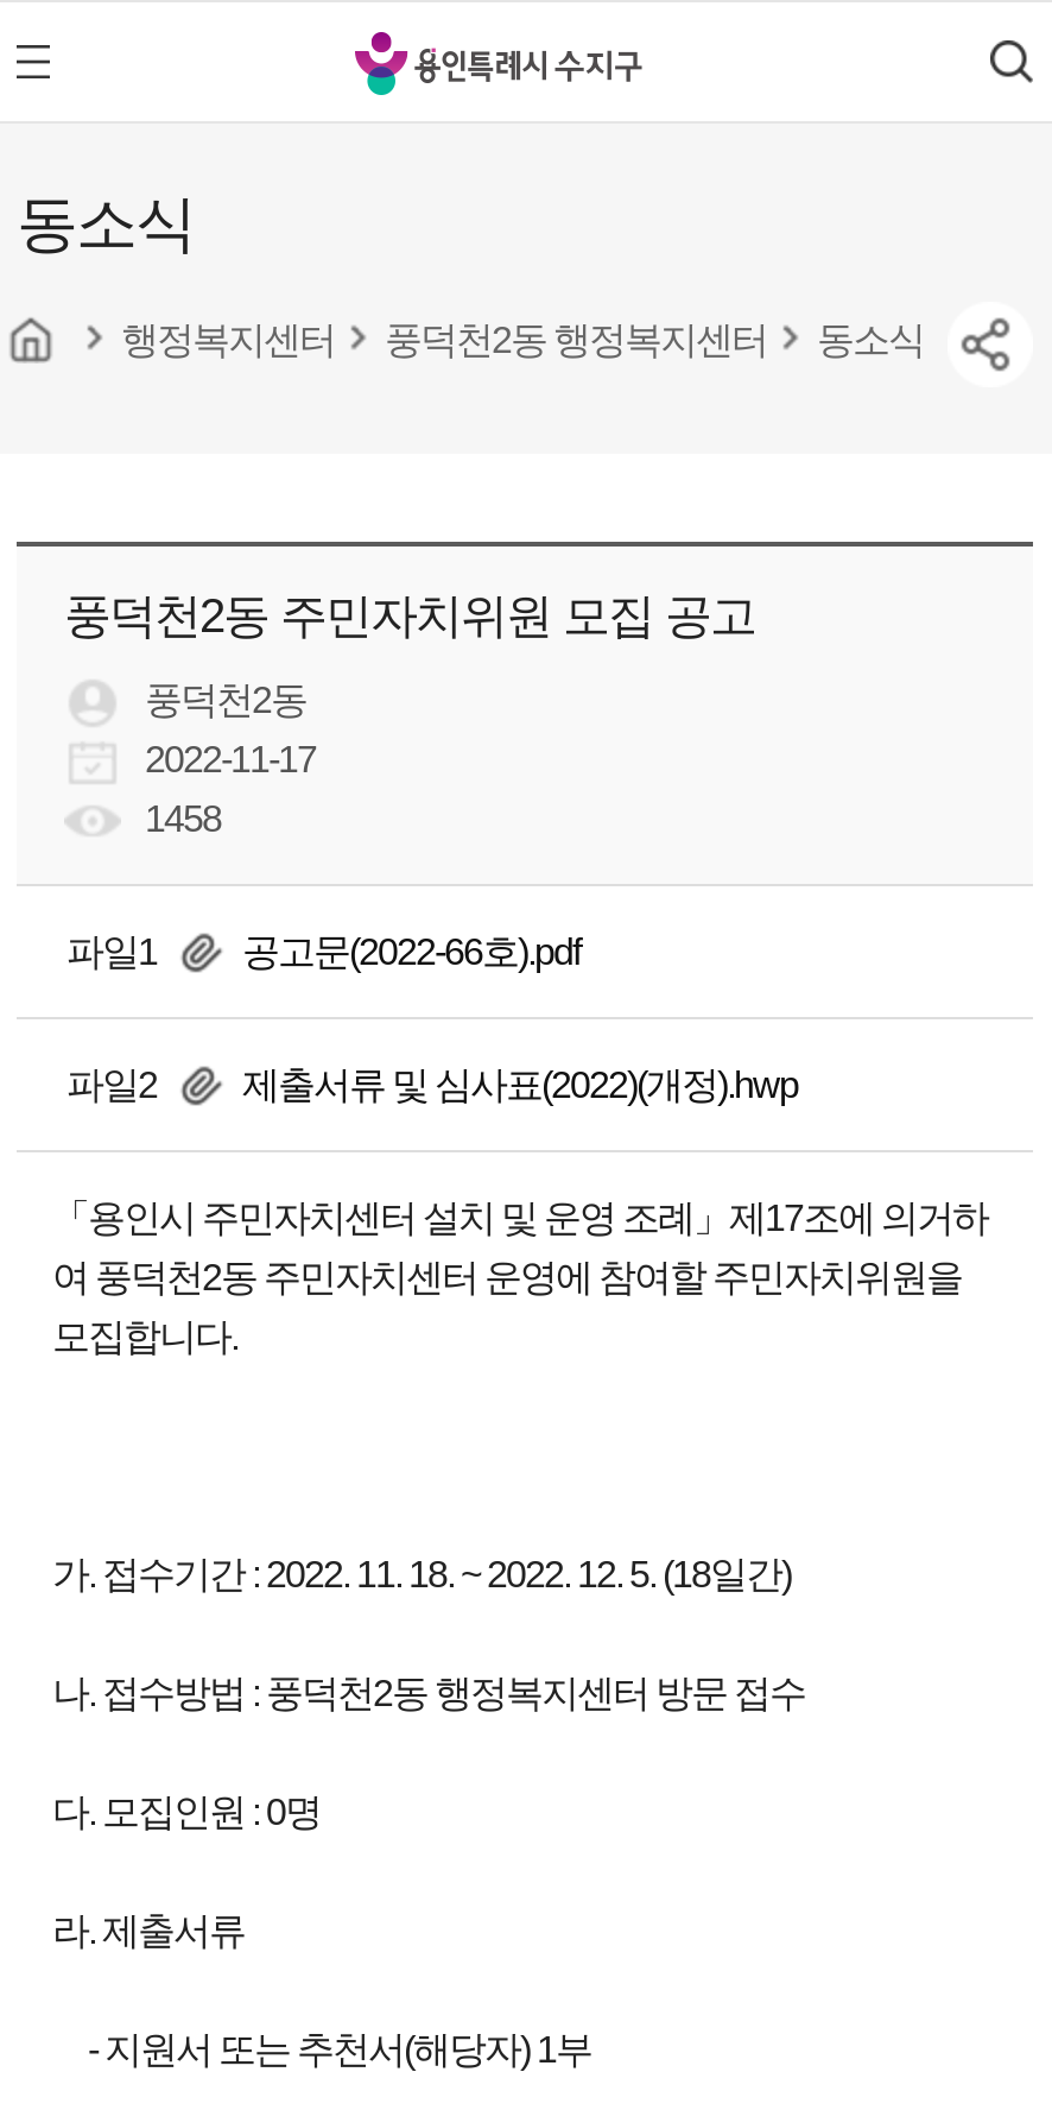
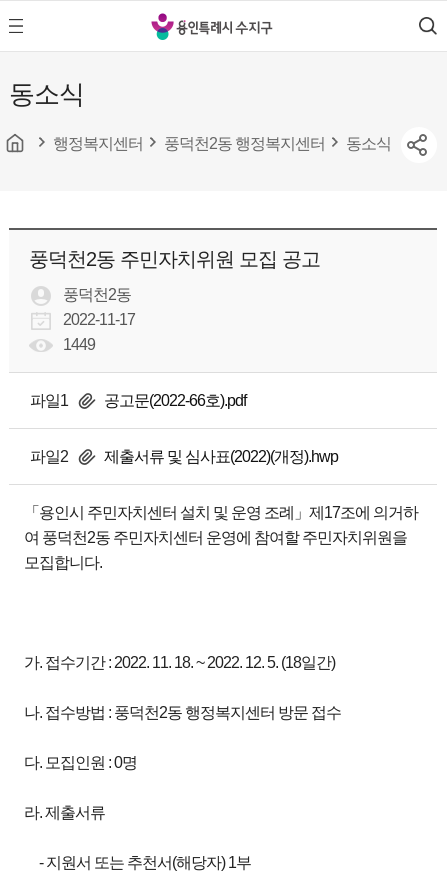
[145,797,221,838] 1458 -> [63,335,95,352] 1449

